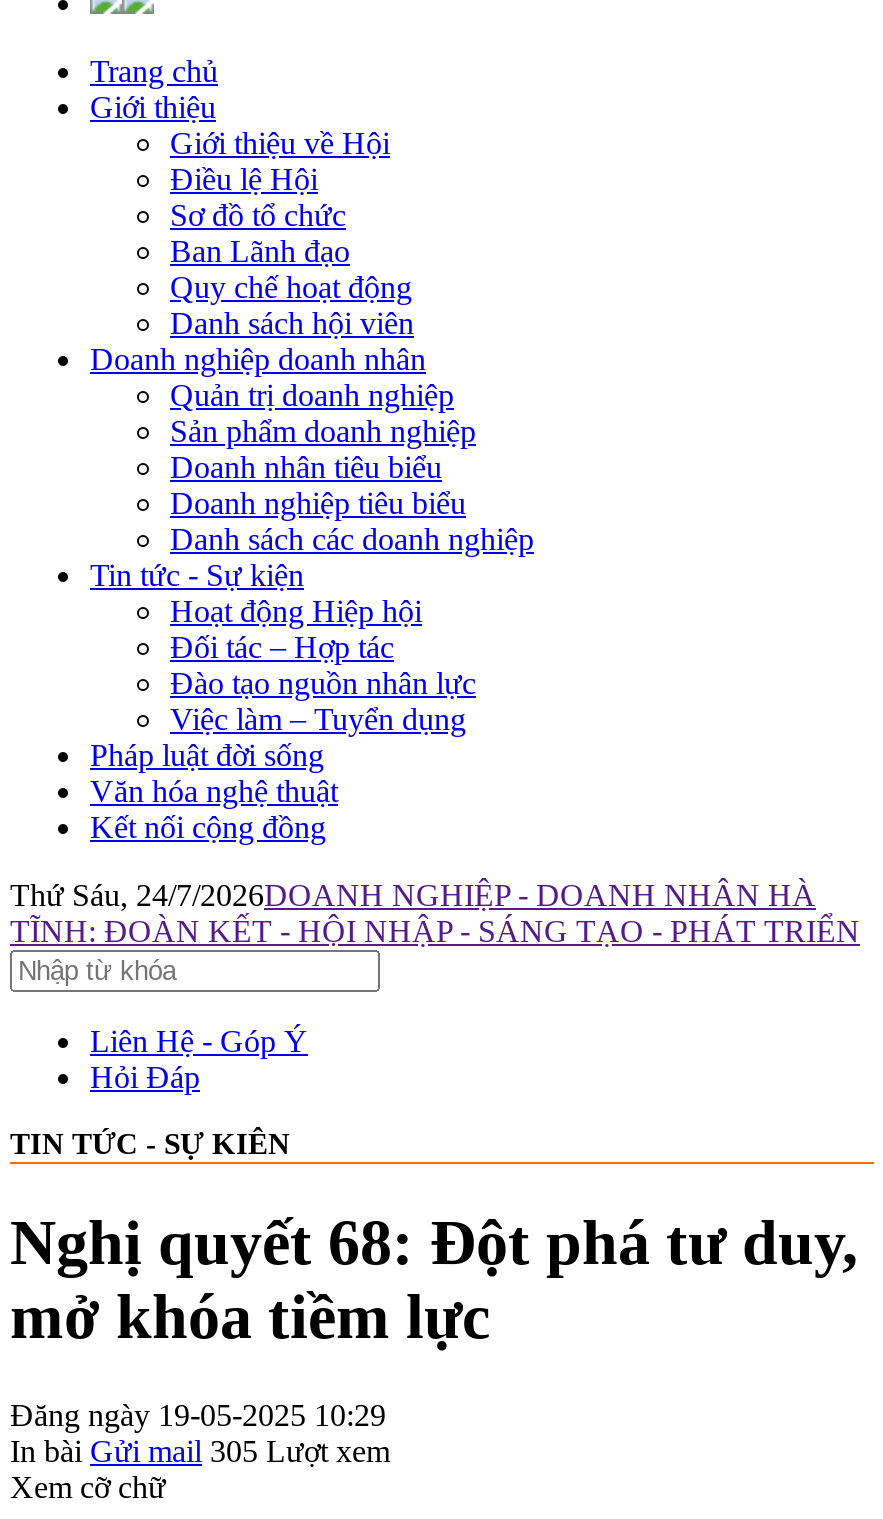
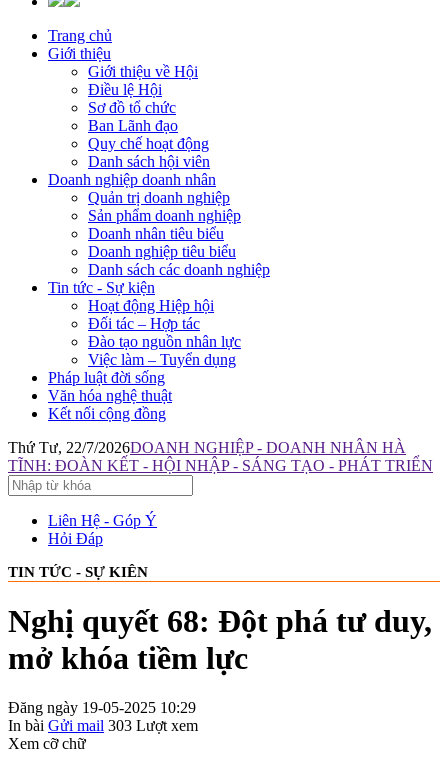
[10,878,816,912] Thứ Sáu, 24/7/2026DOANH NGHIỆP - DOANH NHÂN HÀ -> [8,439,406,456] Thứ Tư, 22/7/2026DOANH NGHIỆP - DOANH NHÂN HÀ
[10,1433,390,1467] In bài Gửi mail 305 Lượt xem -> [8,717,198,734] In bài Gửi mail 303 Lượt xem

